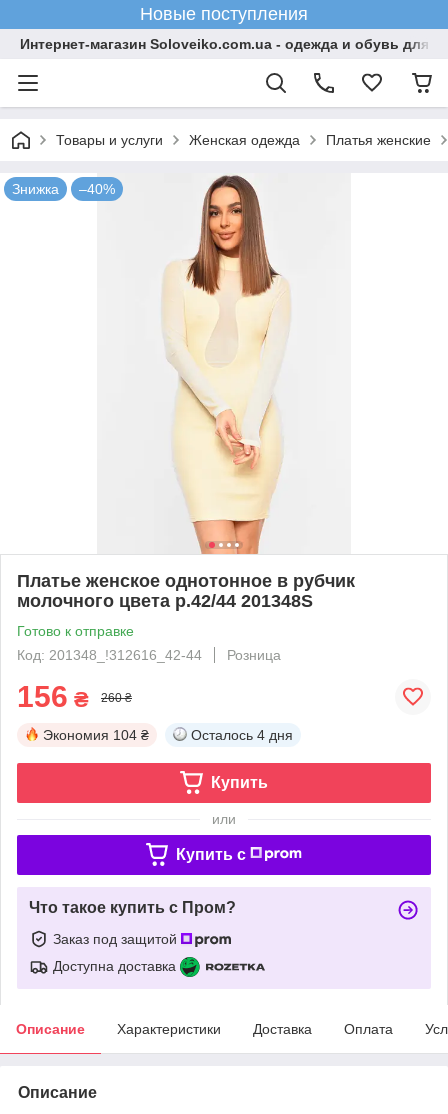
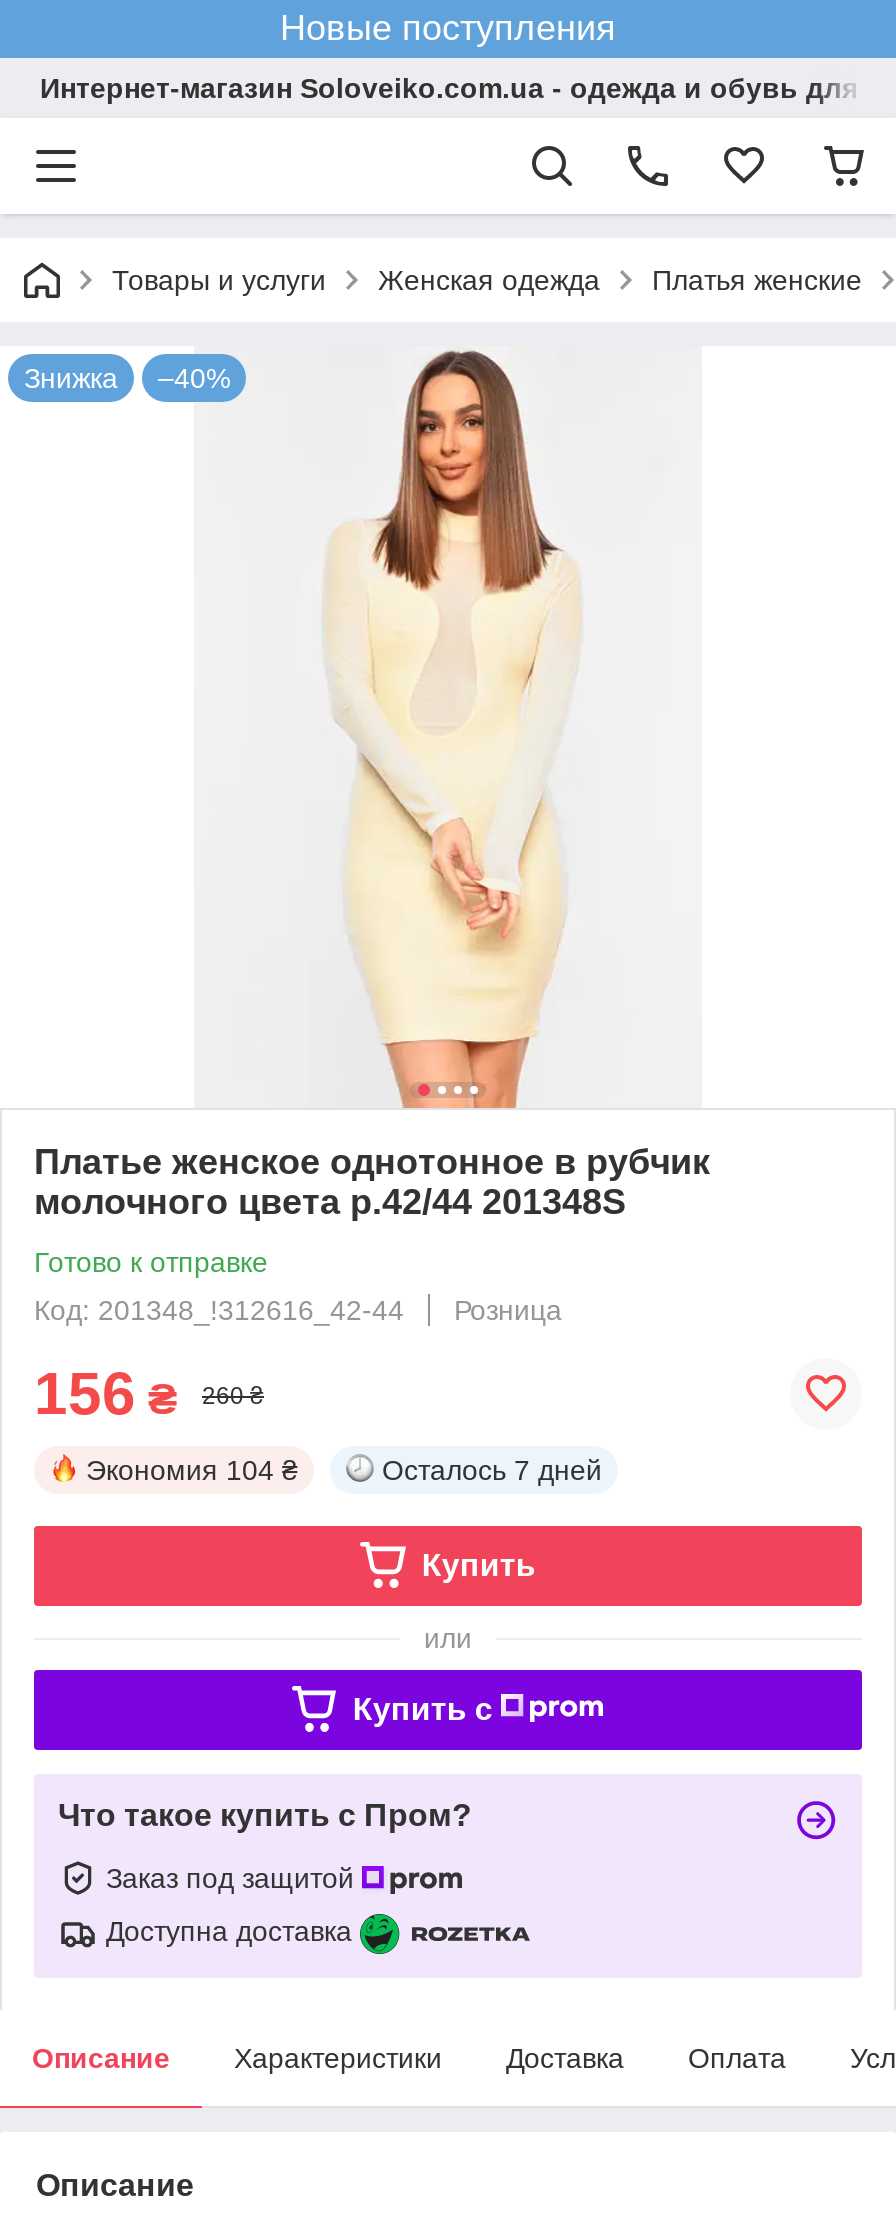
[191,727,293,743] Осталось 4 дня -> [382,1454,602,1486] Осталось 7 дней

